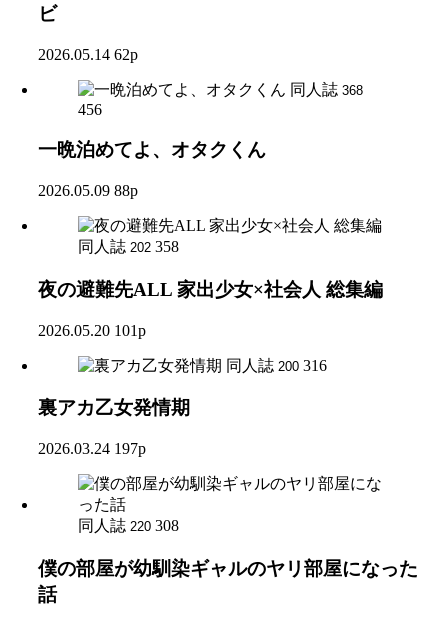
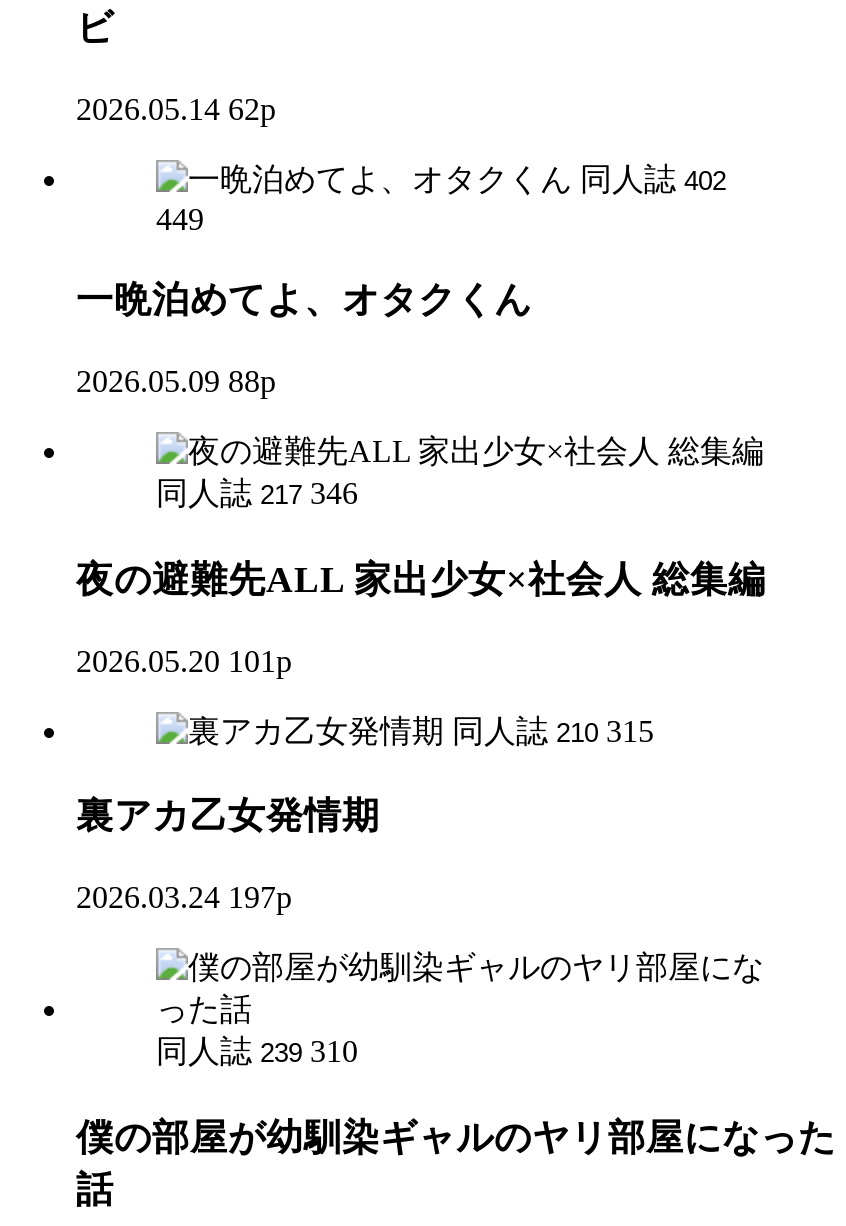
[290,81,363,98] 同人誌 368 -> [580,161,726,195] 同人誌 402
[78,101,102,118] 456 -> [156,201,204,235] 449
[78,238,179,255] 同人誌 202 358 -> [156,476,358,510] 同人誌 217 346
[226,356,327,373] 同人誌 200 316 -> [452,713,654,747] 同人誌 210 315
[78,517,179,534] 同人誌 220 308 -> [156,1034,358,1068] 同人誌 239 310

